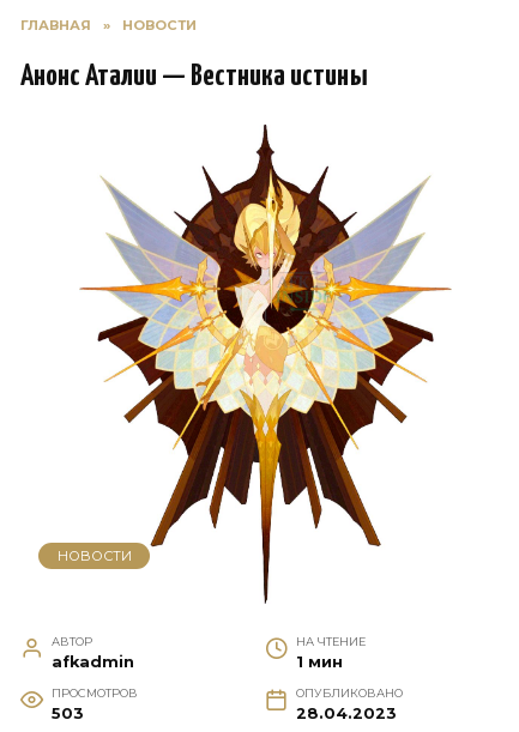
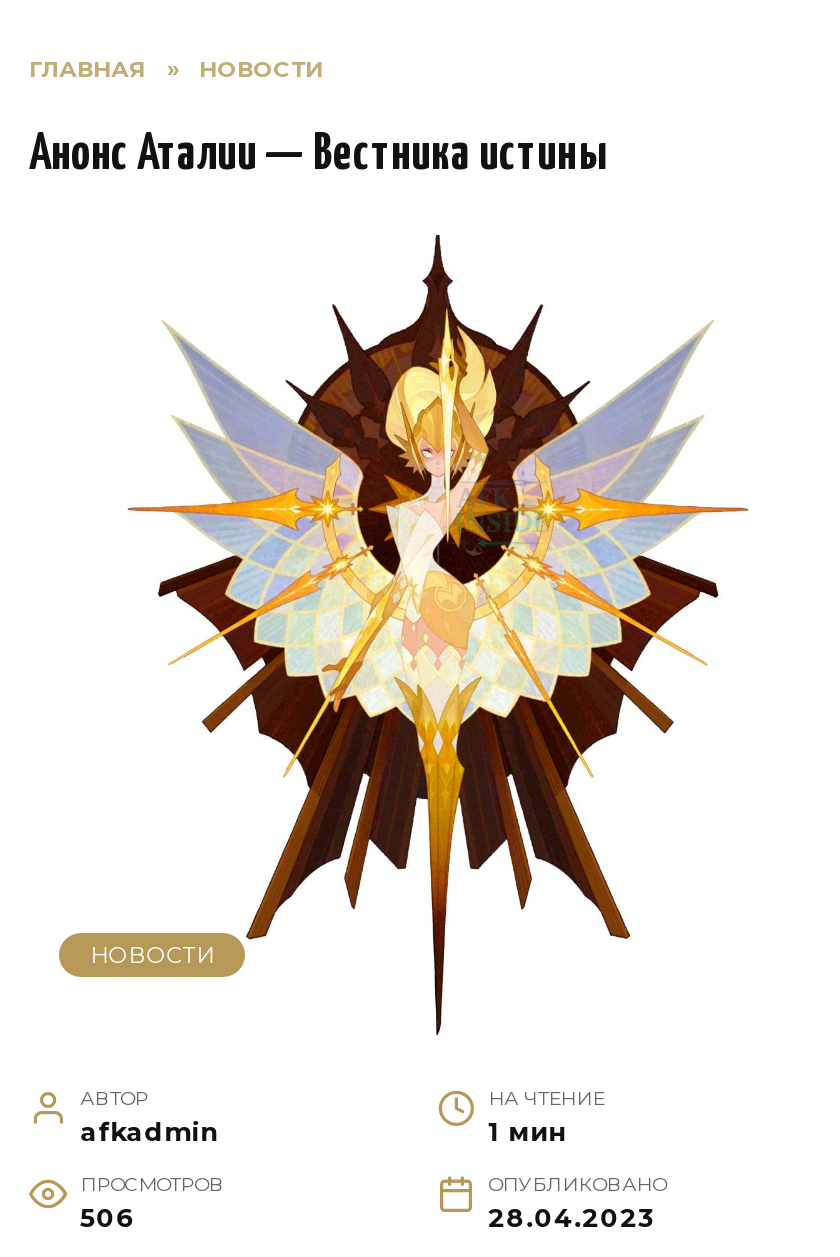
[51,704,83,722] 503 -> [80,1203,134,1233] 506

